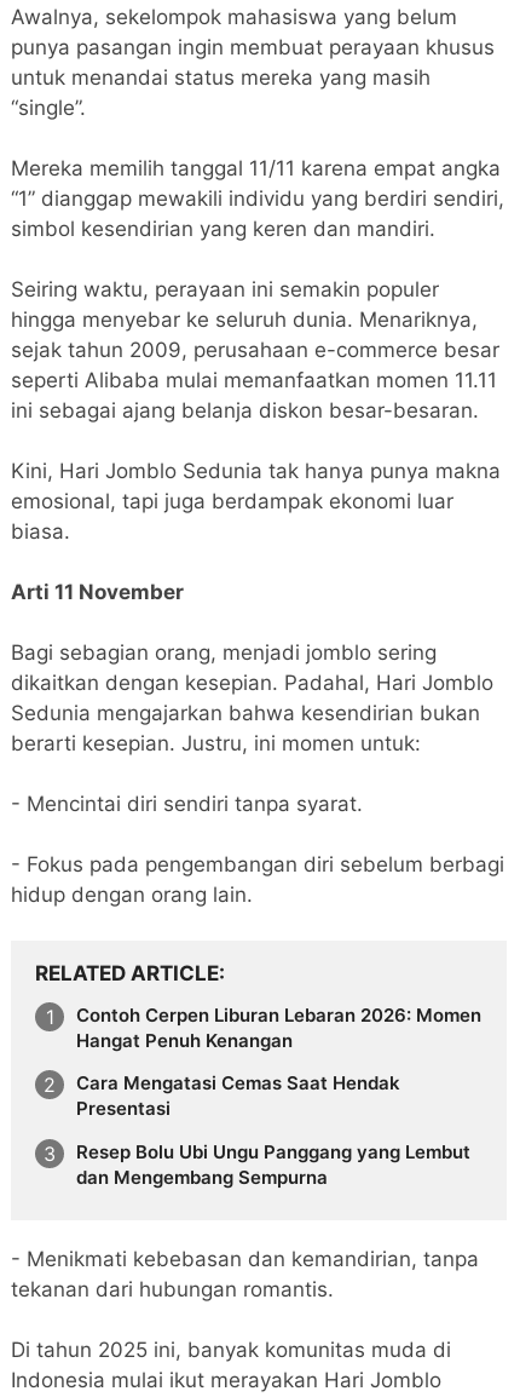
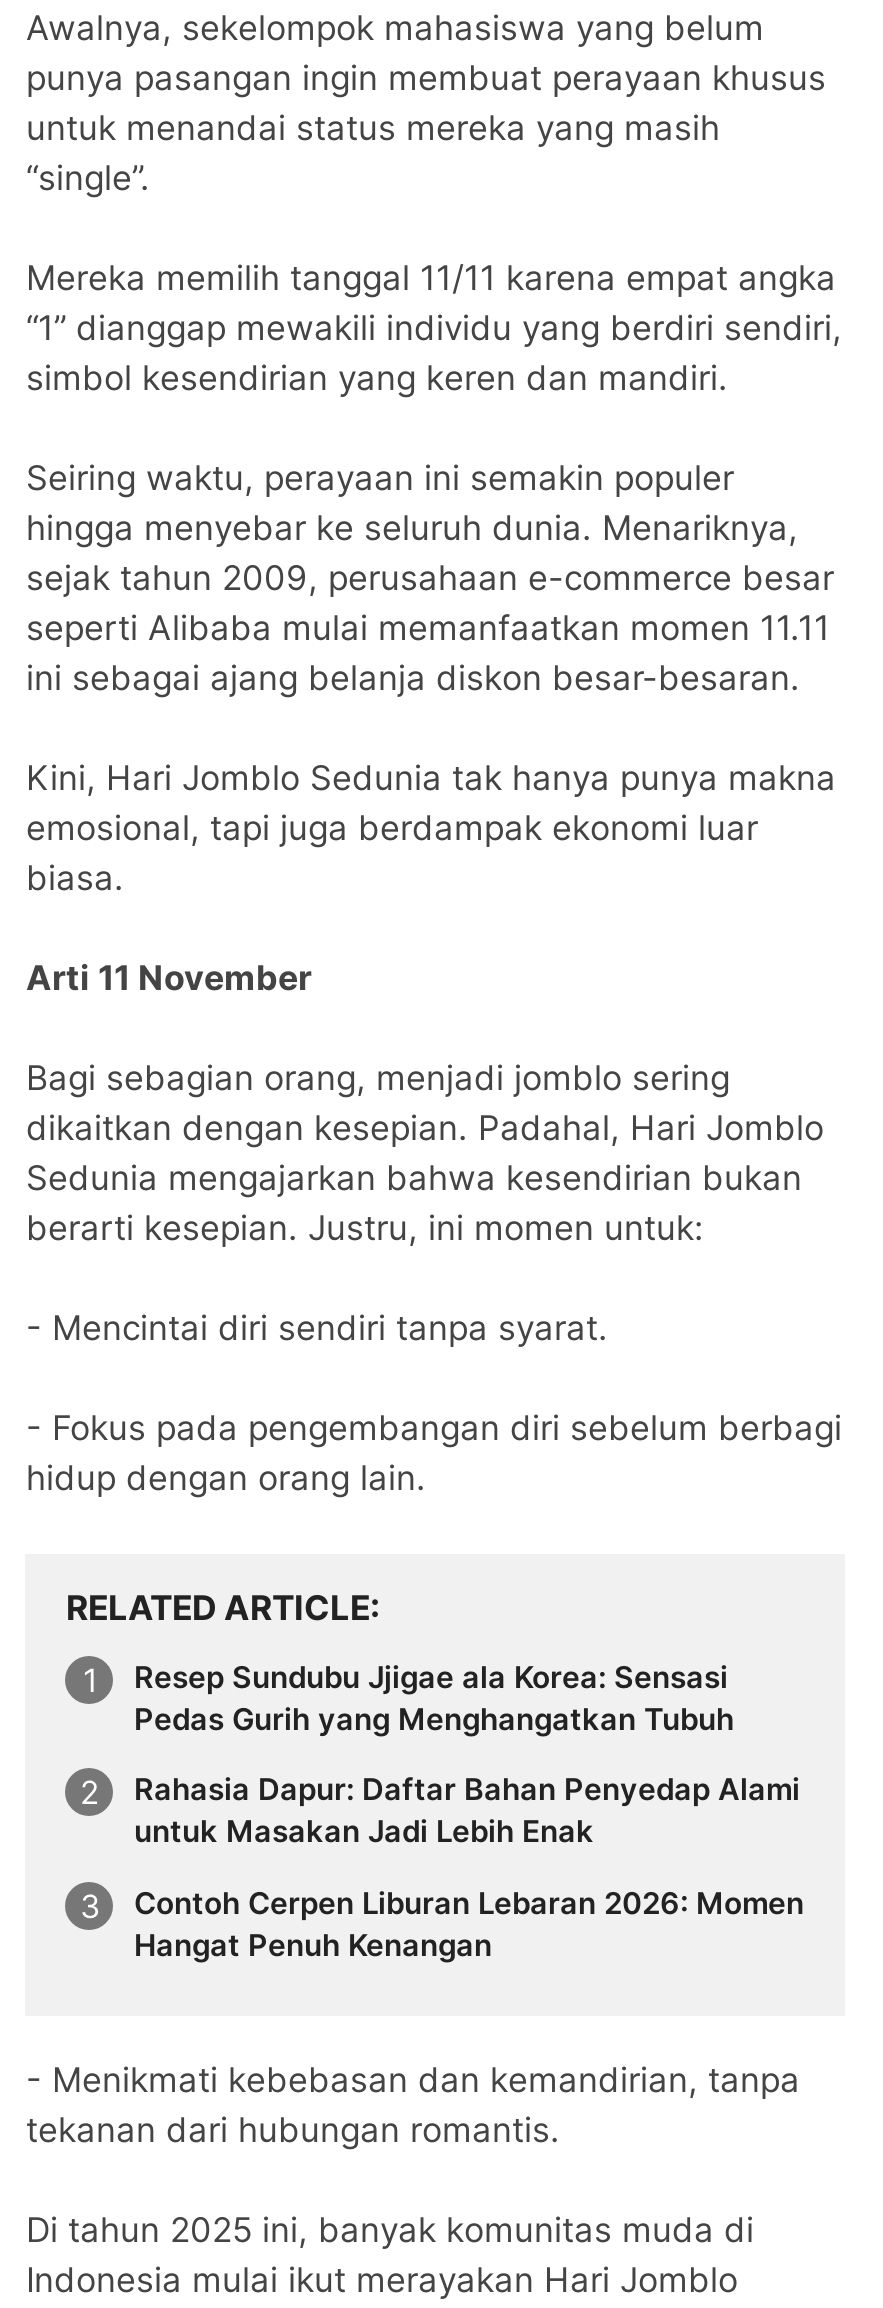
none -> [134,1657,800,1851] Resep Sundubu Jjigae ala Korea: Sensasi | Pedas Gurih yang Menghangatkan Tubuh | Rahasia Dapur: Daftar Bahan Penyedap Alami | untuk Masakan Jadi Lebih Enak
moved [77,1003,482,1051] -> [134,1884,804,1964]: Contoh Cerpen Liburan Lebaran 2026: Momen | Hangat Penuh Kenangan
[77,1072,471,1189] Cara Mengatasi Cemas Saat Hendak | Presentasi | Resep Bolu Ubi Ungu Panggang yang Lembut | dan Mengembang Sempurna -> none

